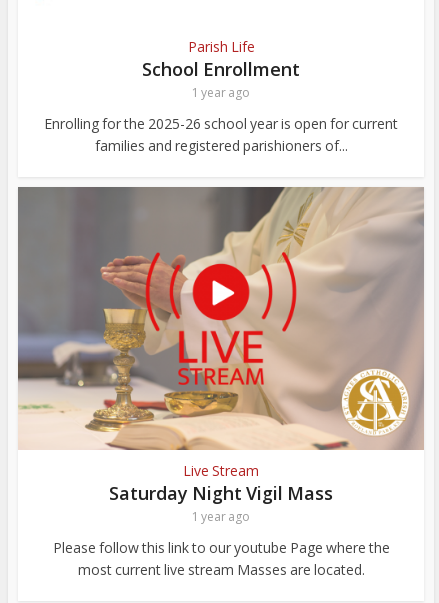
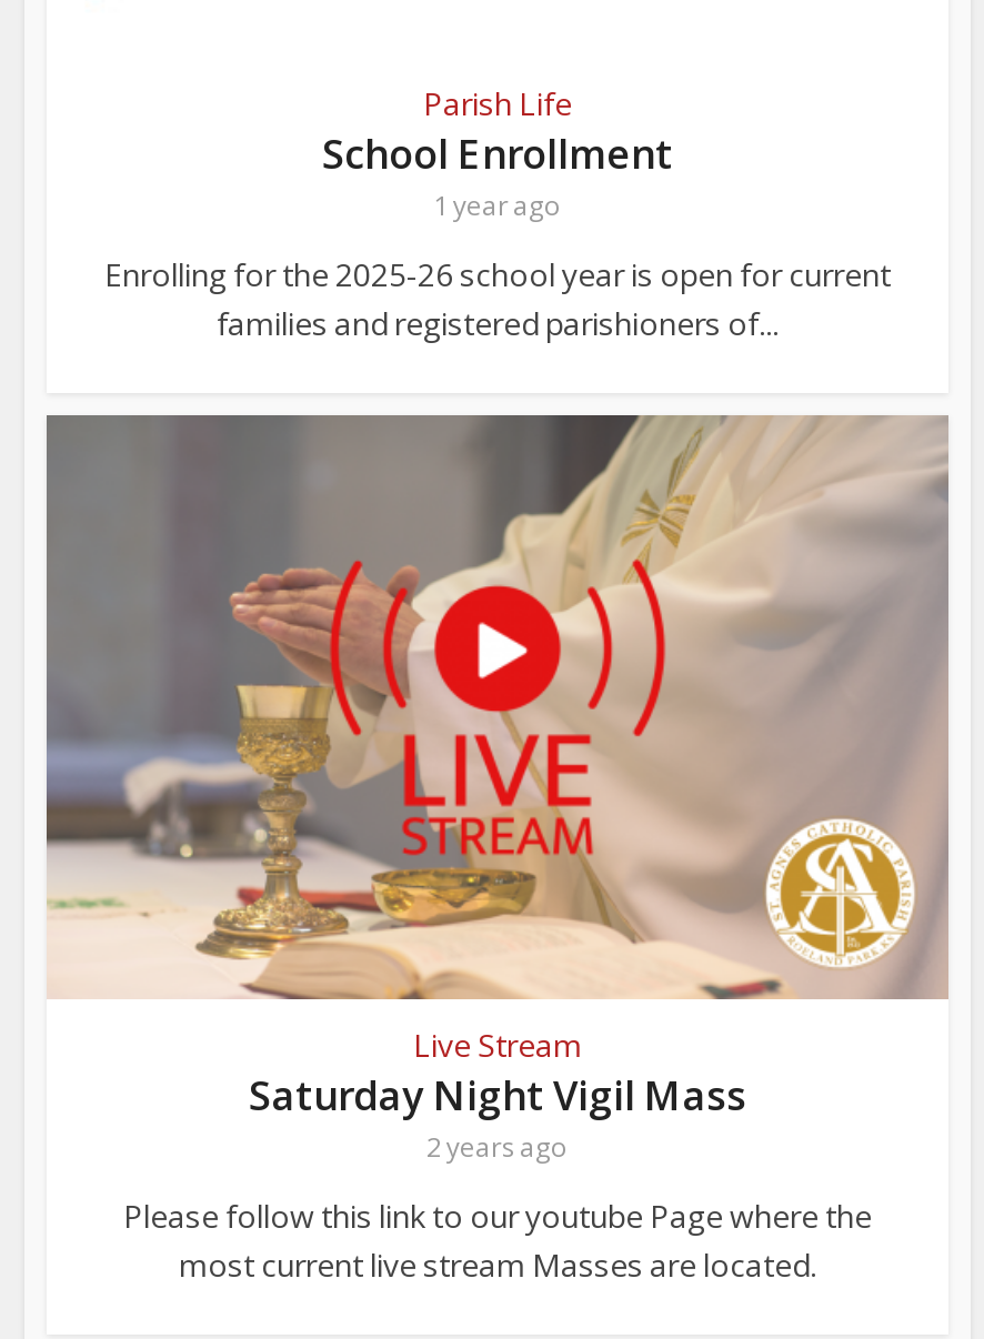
[192,508,250,525] 1 year ago -> [426,1127,569,1165] 2 years ago

